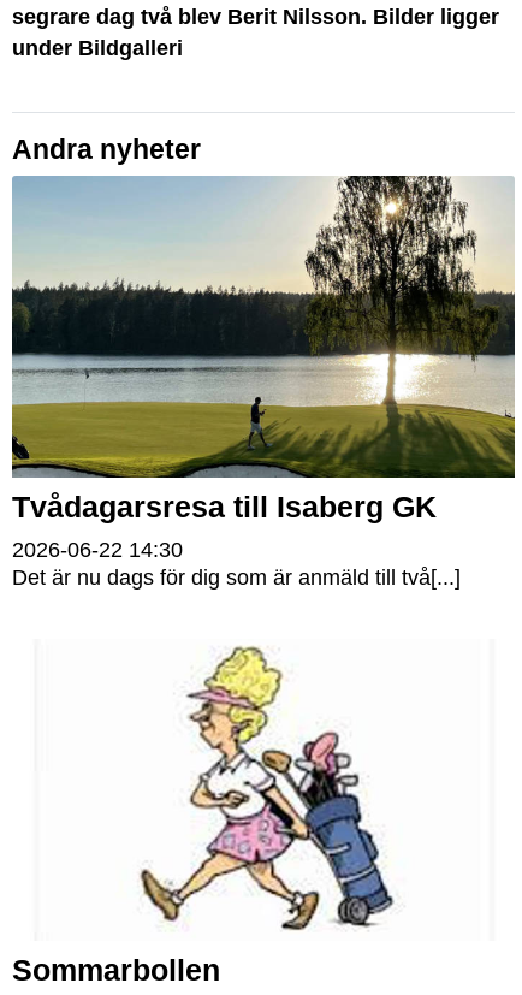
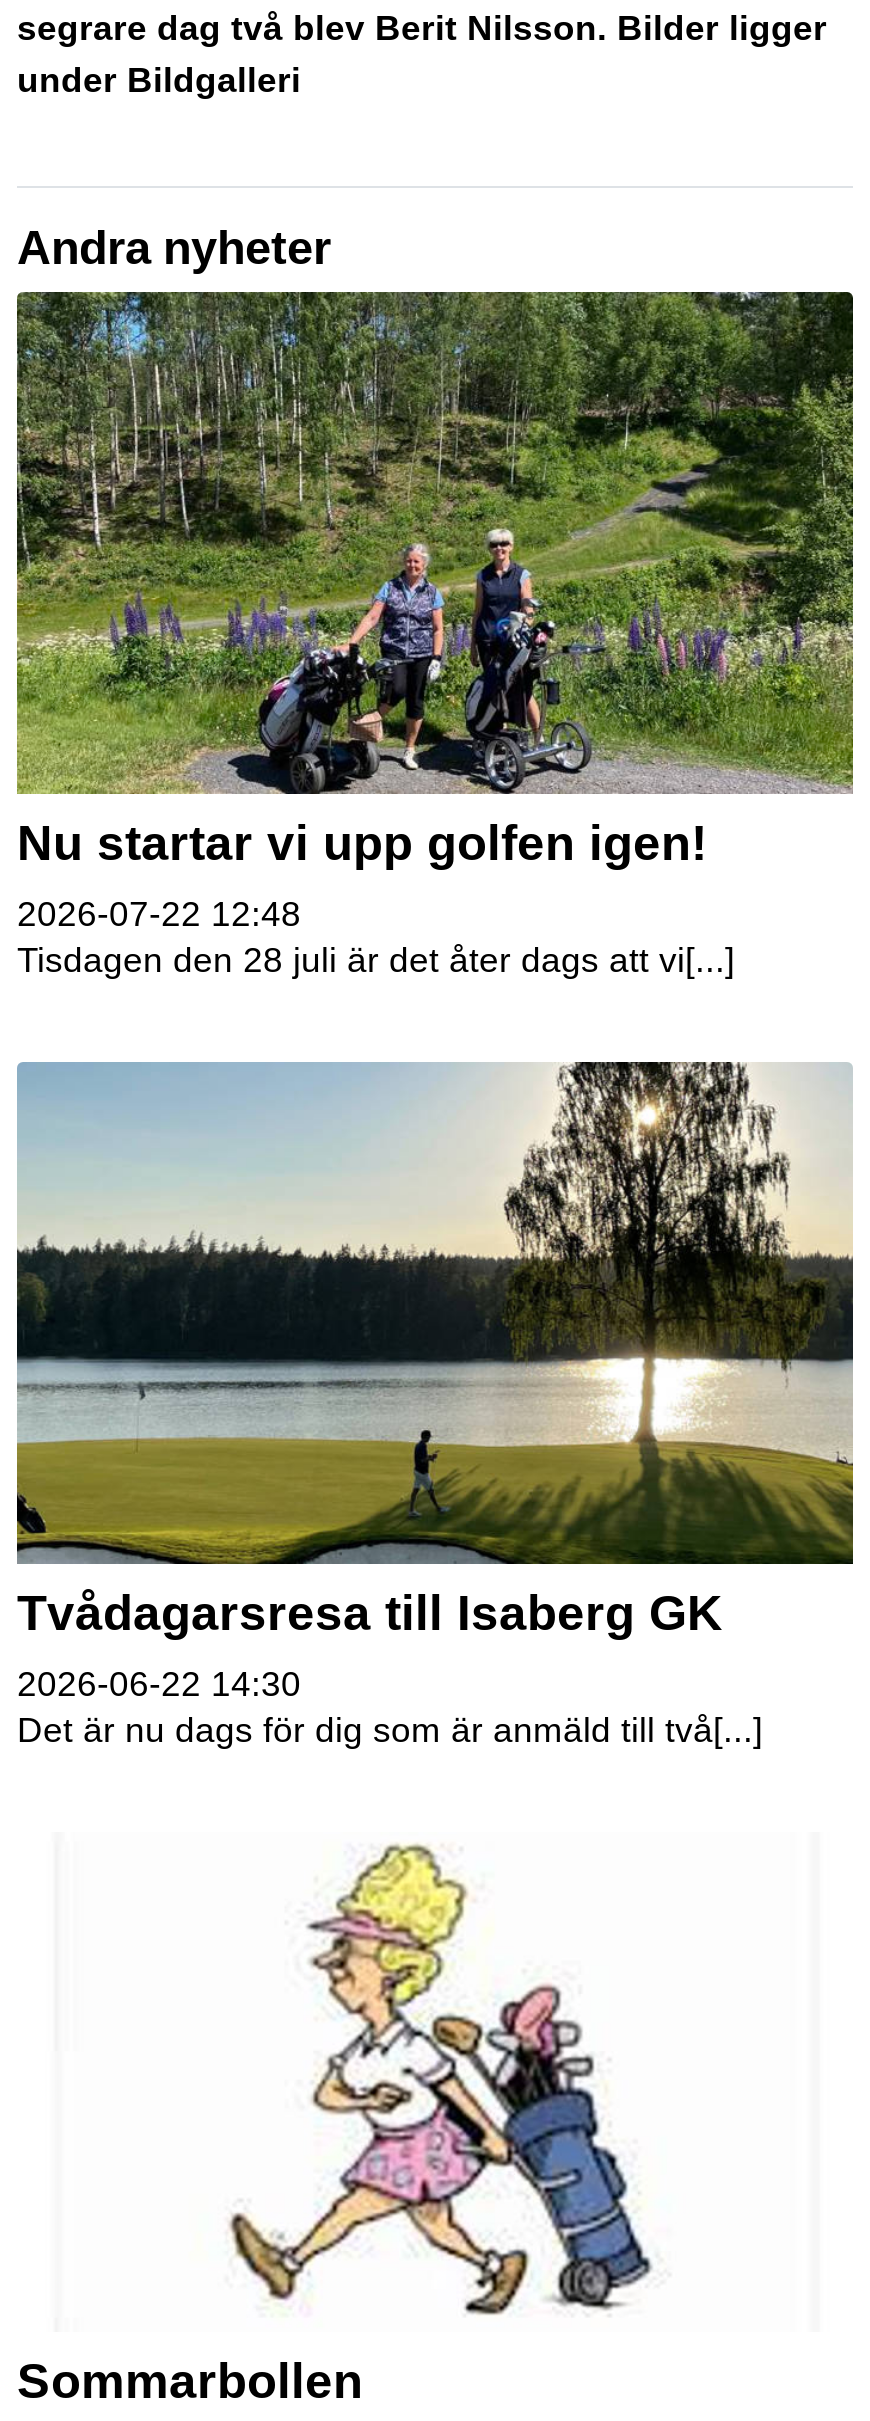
none -> [15,290,855,980] [image] | Nu startar vi upp golfen igen! | 2026-07-22 12:48 | Tisdagen den 28 juli är det åter dags att vi[...]

